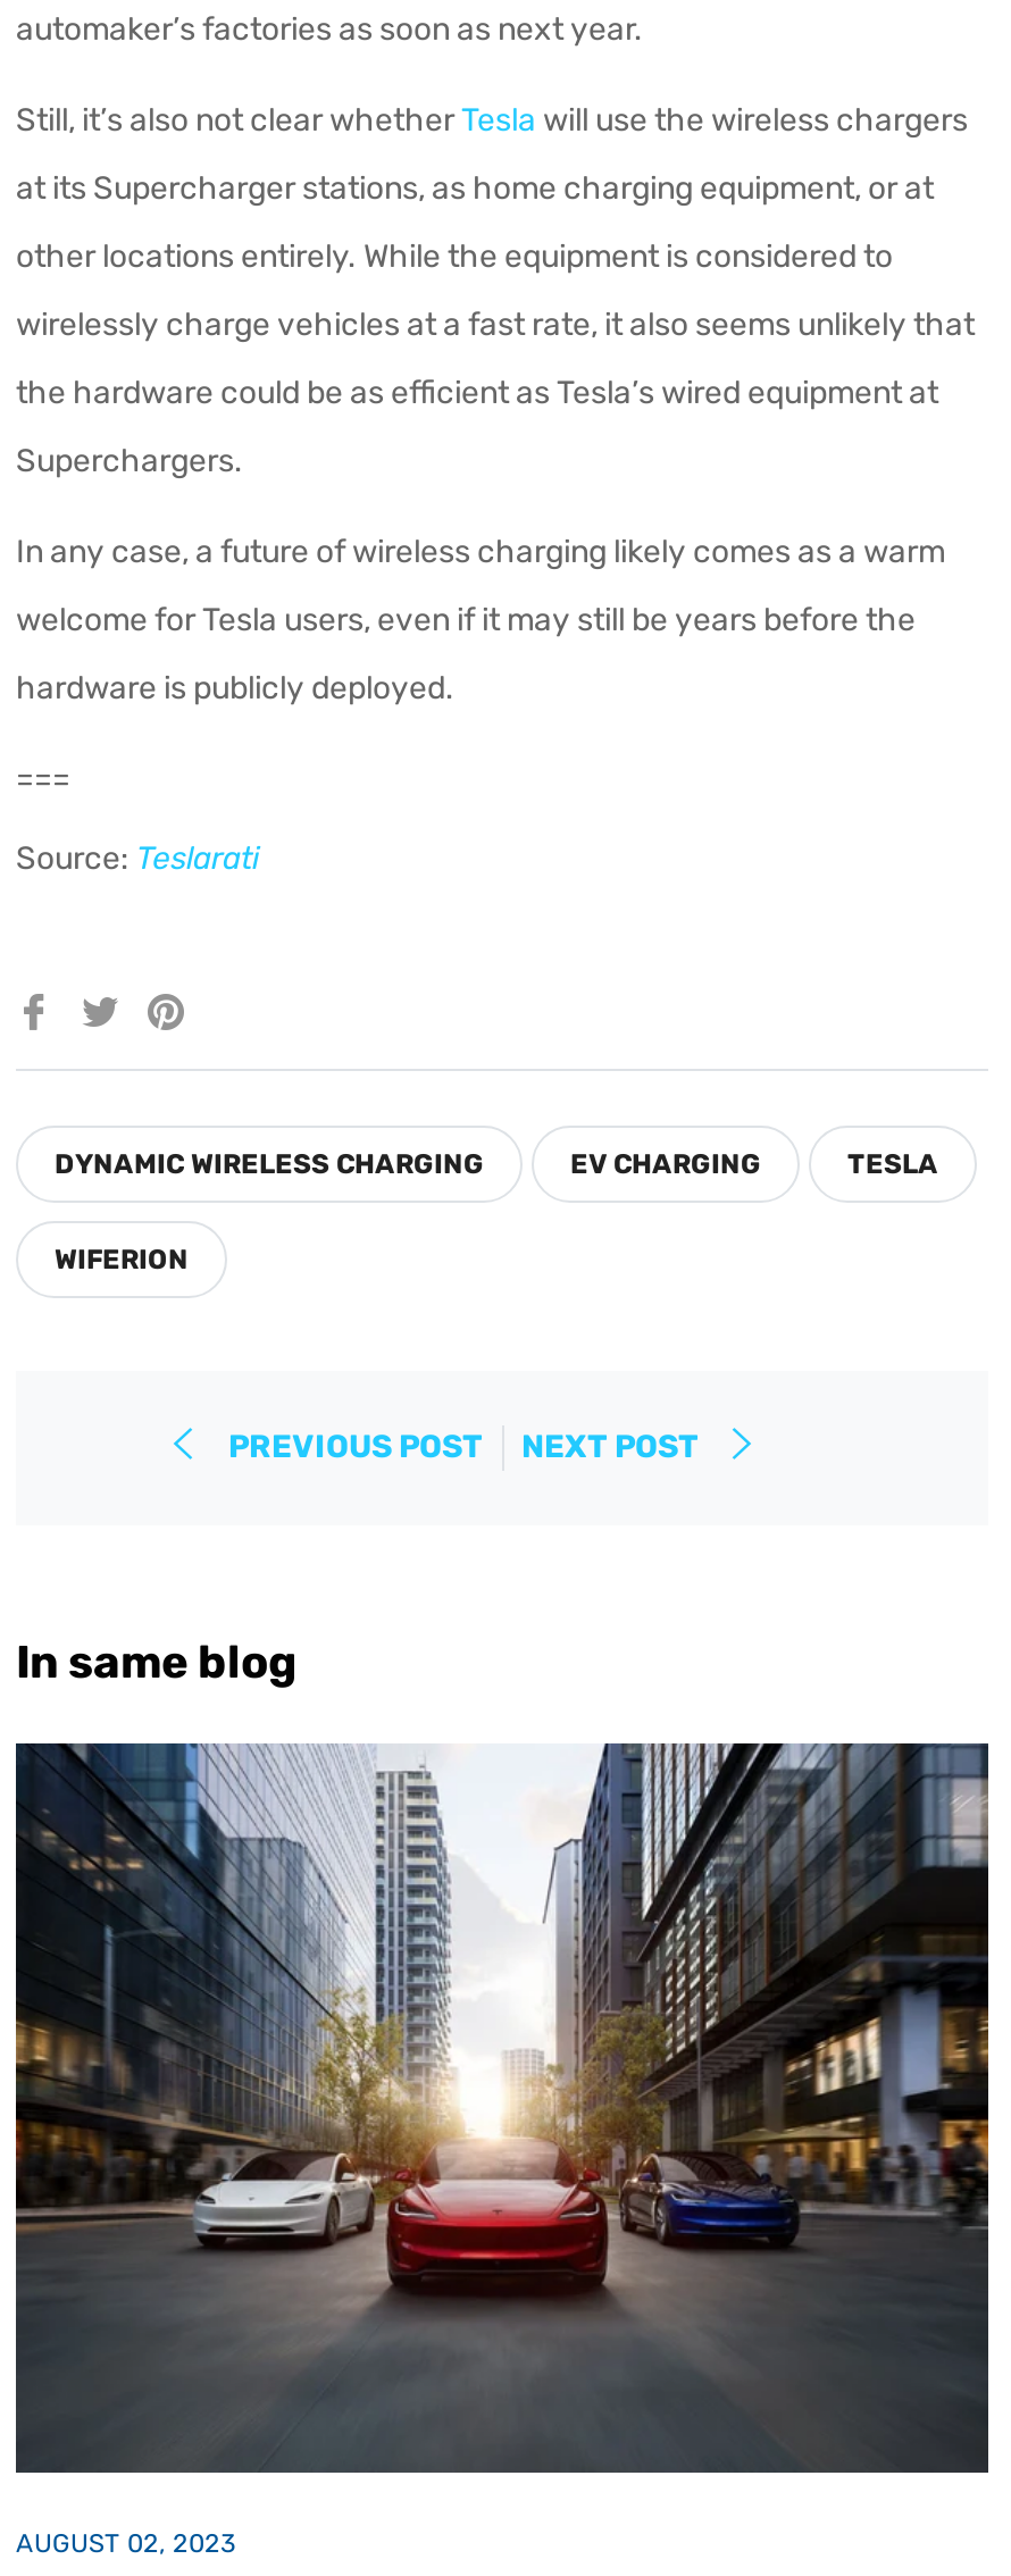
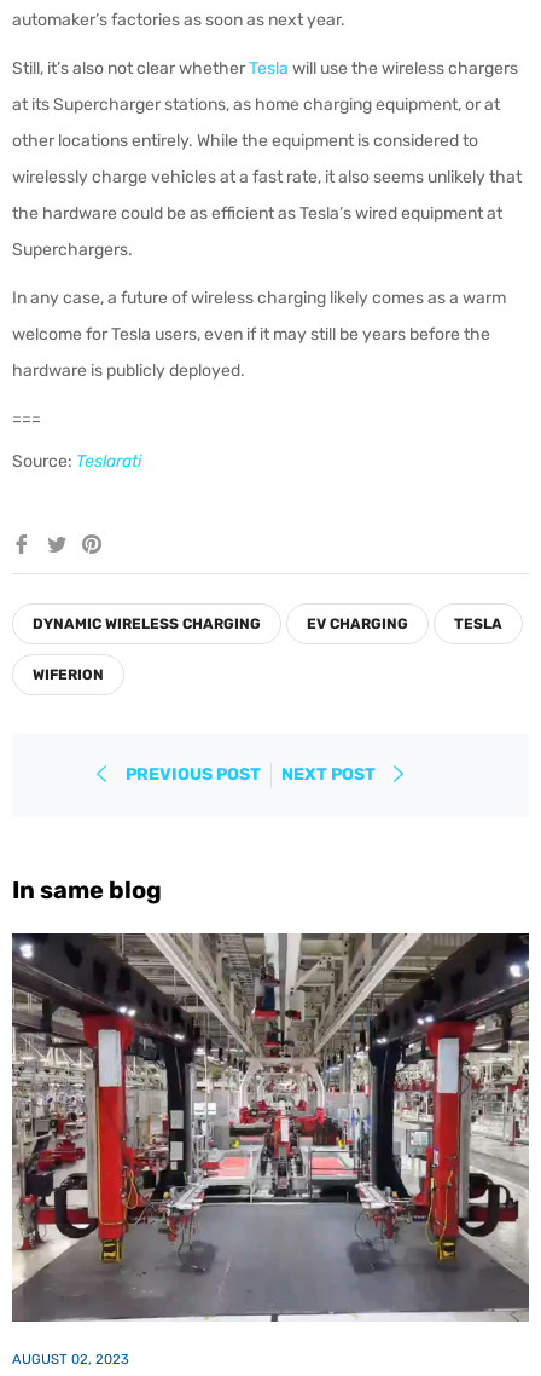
[14,1740,991,2474] [image] -> [11,932,530,1322] [image]

